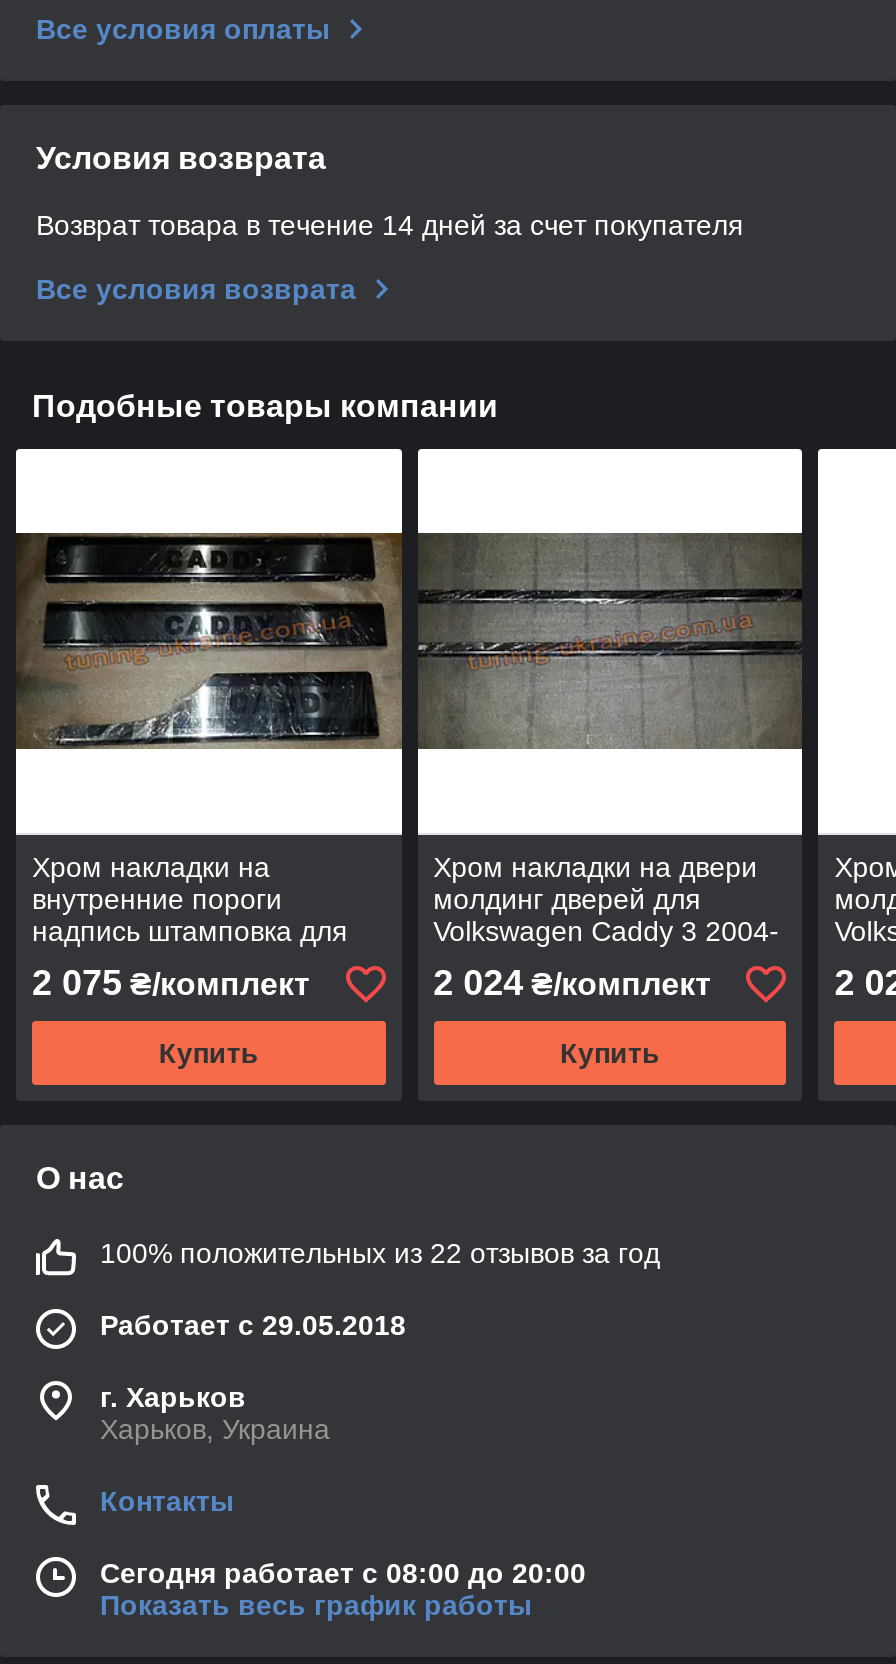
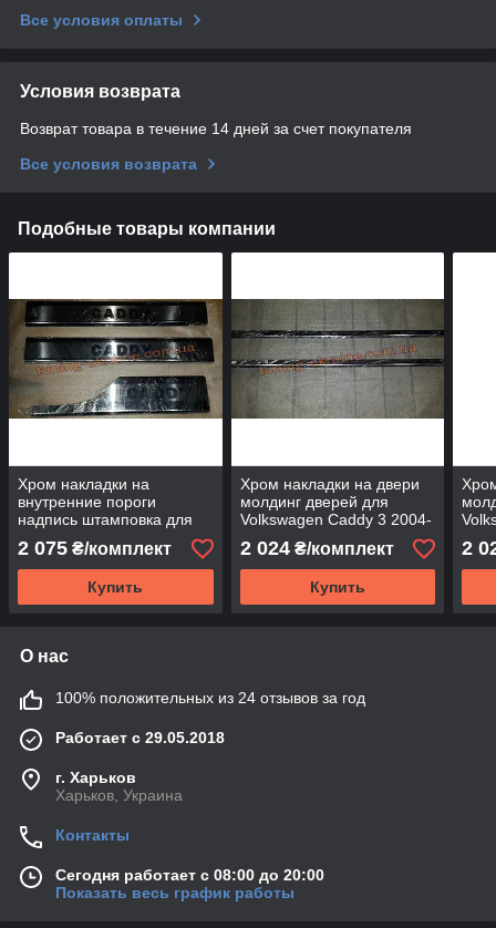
[100,1238,660,1270] 100% положительных из 22 отзывов за год -> [55,689,365,707] 100% положительных из 24 отзывов за год

